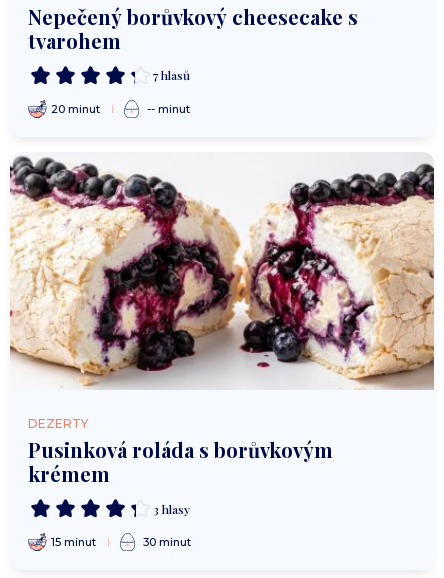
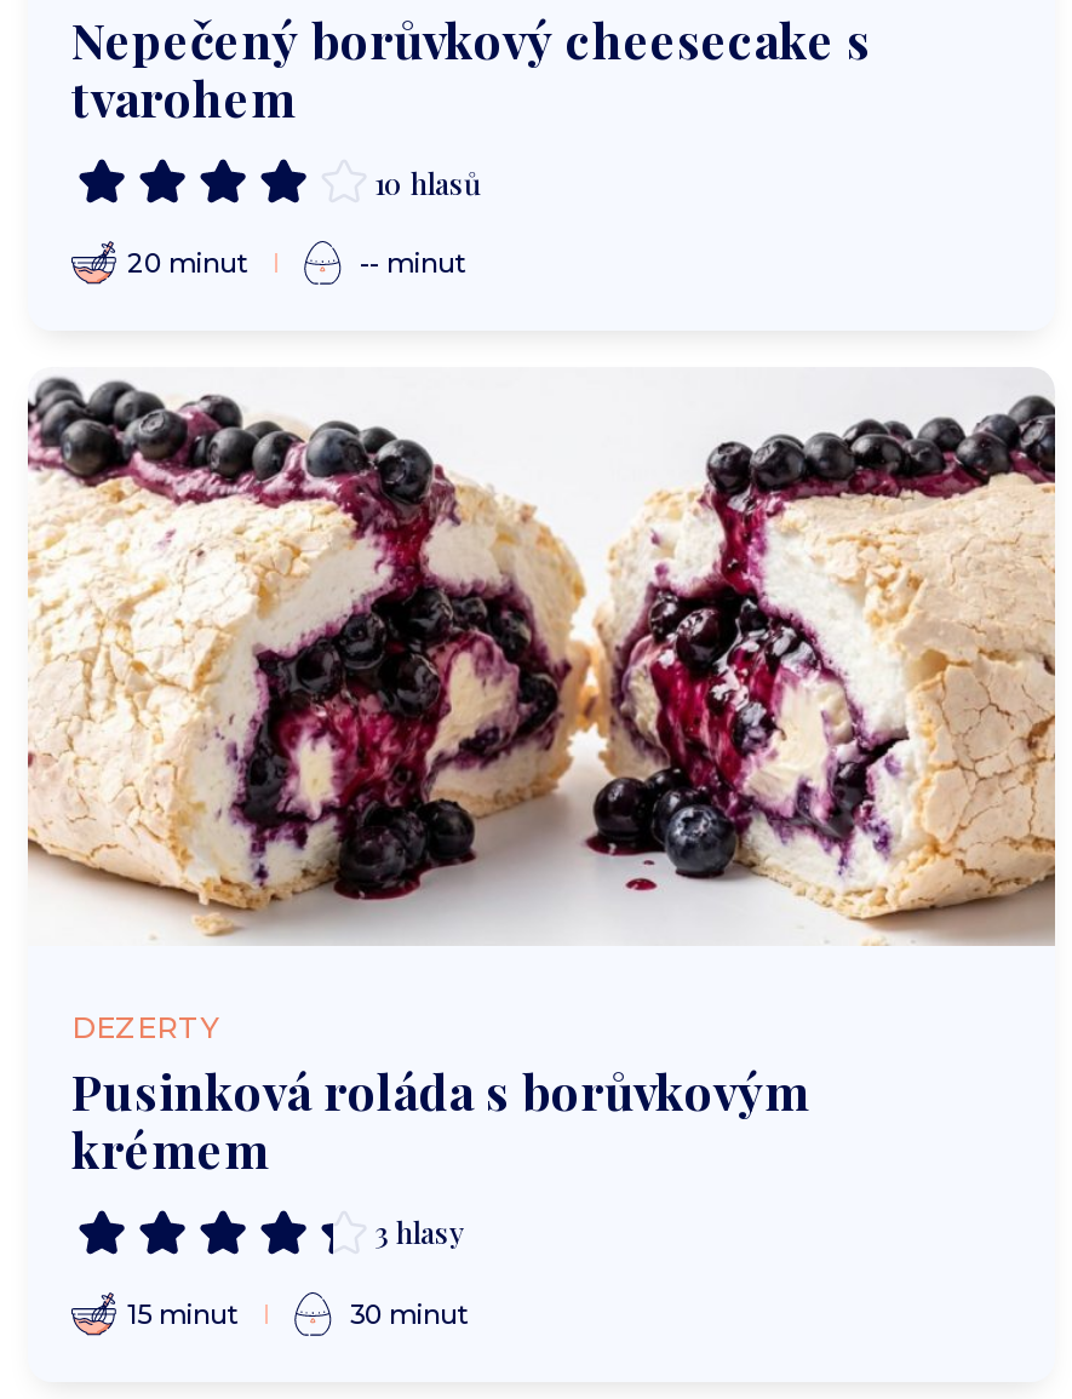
[153,67,190,83] 7 hlasů -> [374,163,481,201] 10 hlasů

